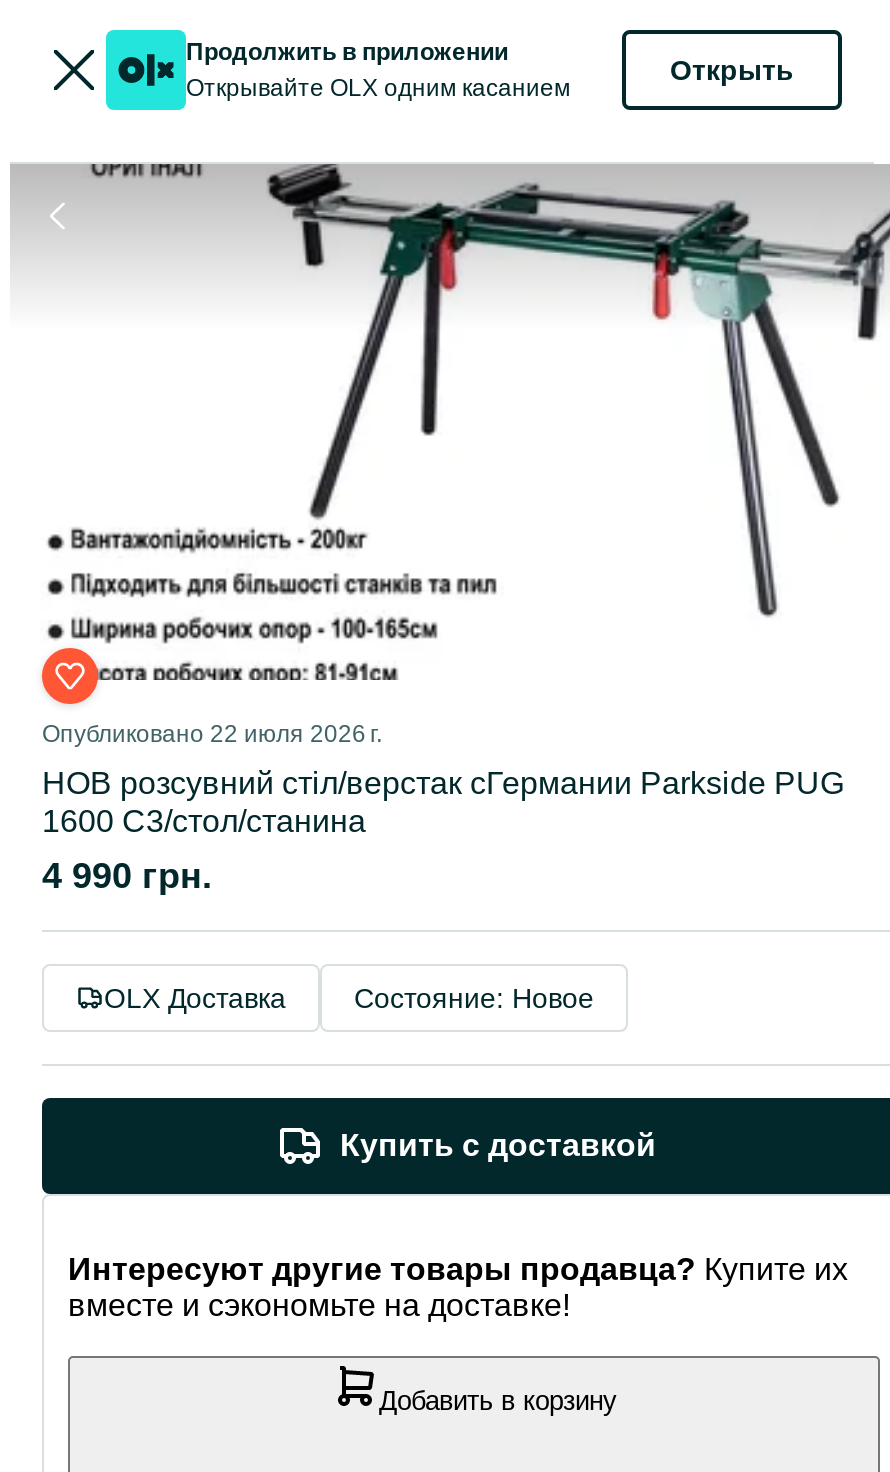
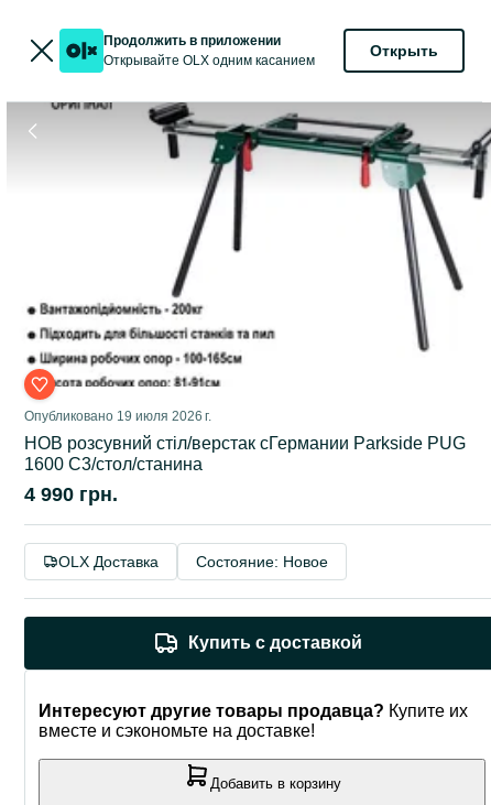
[42,720,382,748] Опубликовано 22 июля 2026 г. -> [24,409,211,424] Опубликовано 19 июля 2026 г.

